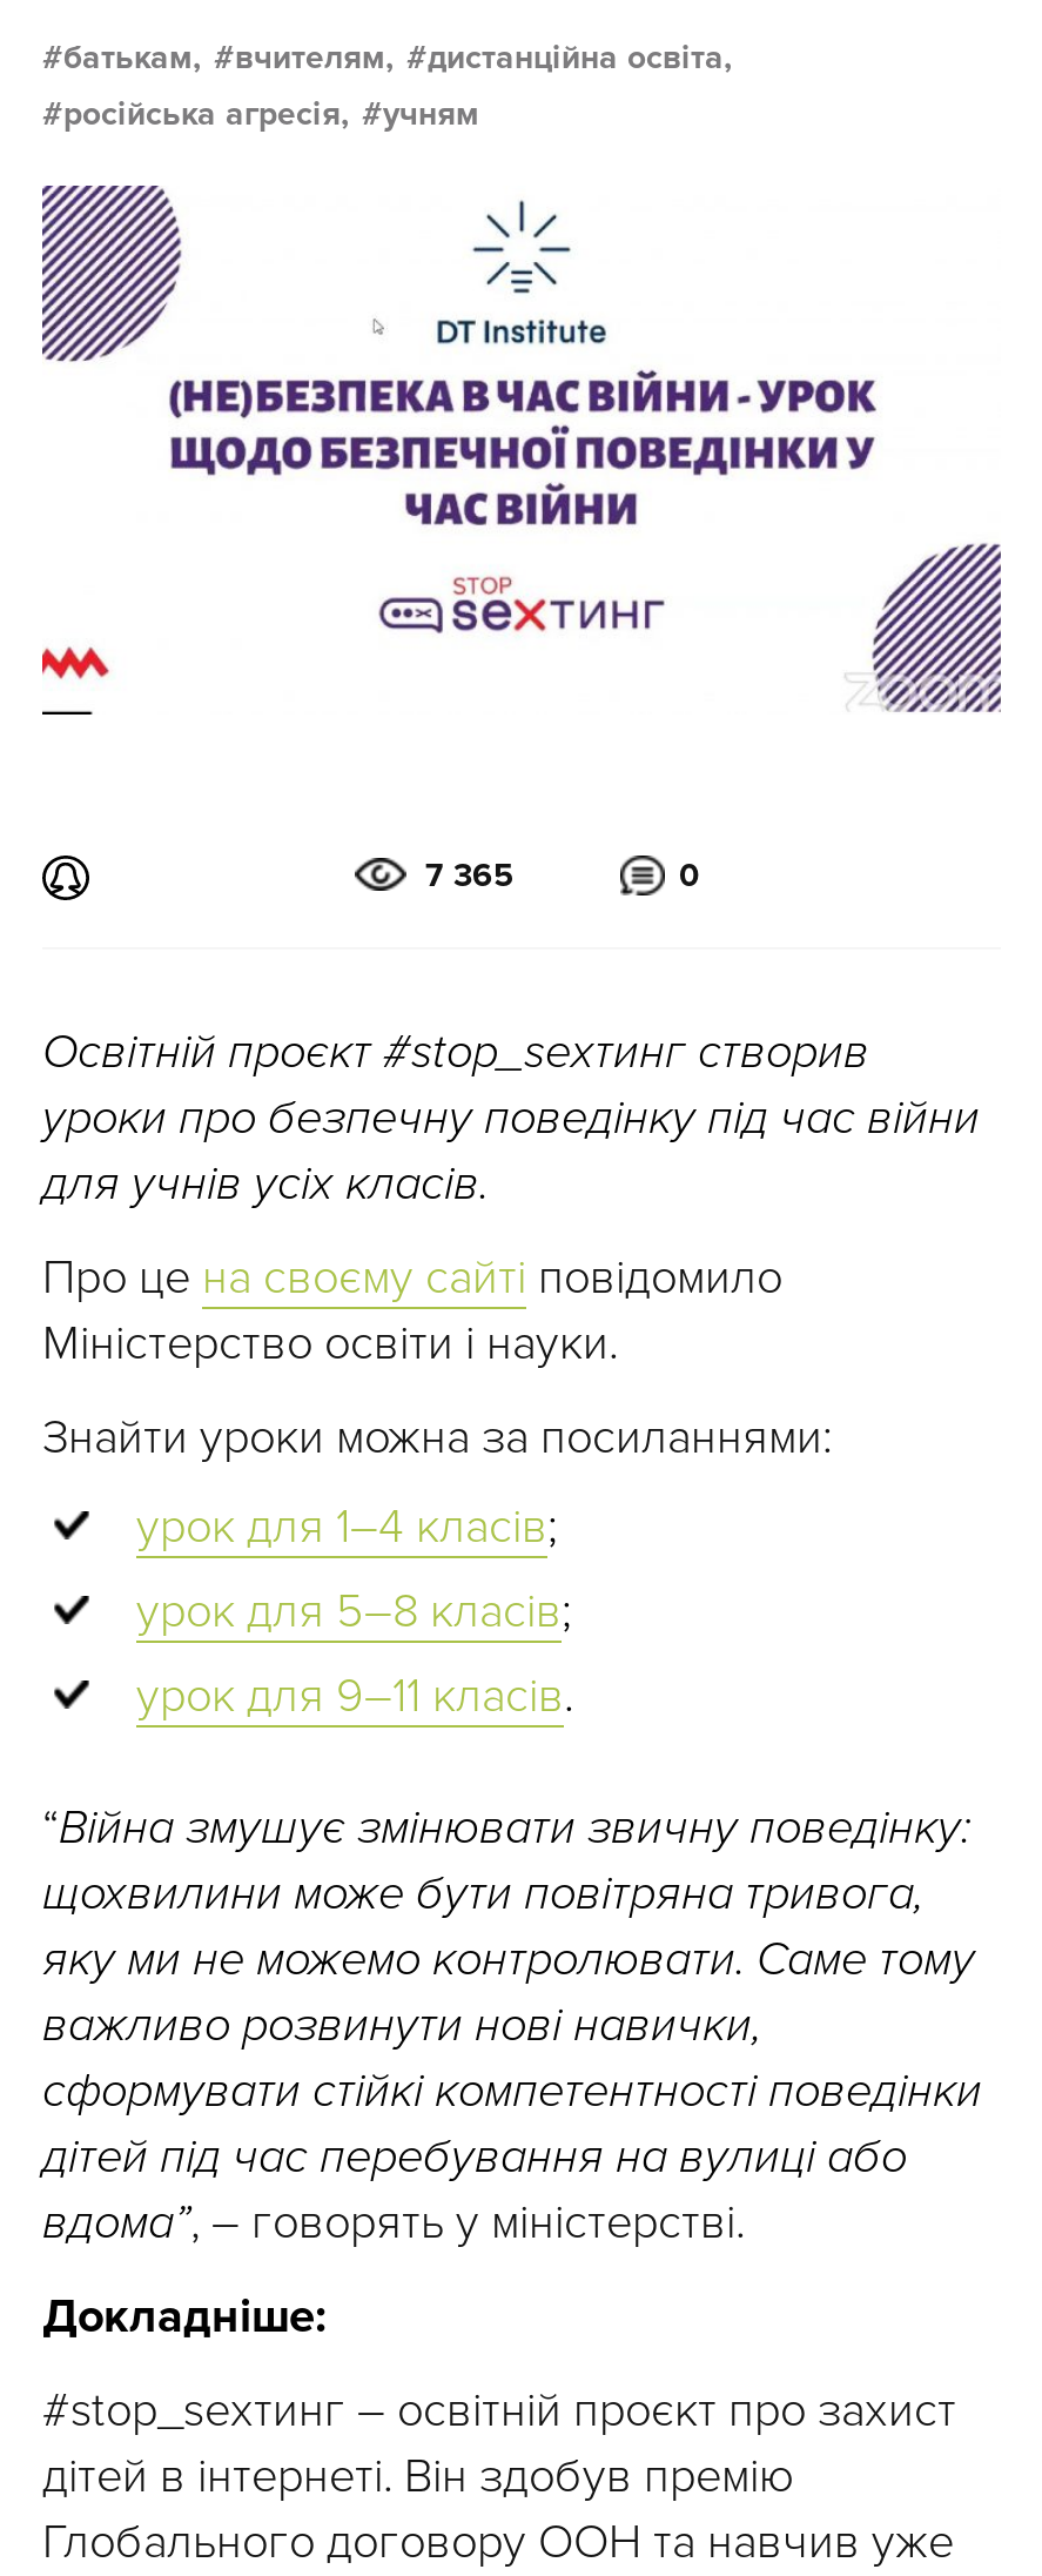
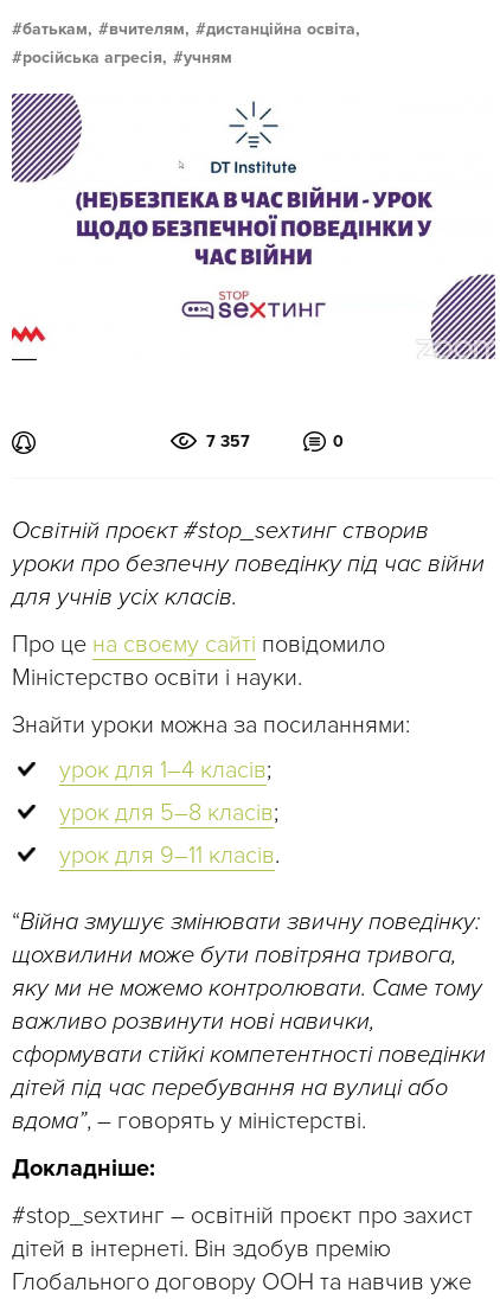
[425,856,515,896] 7 365 -> [206,432,249,452] 7 357

